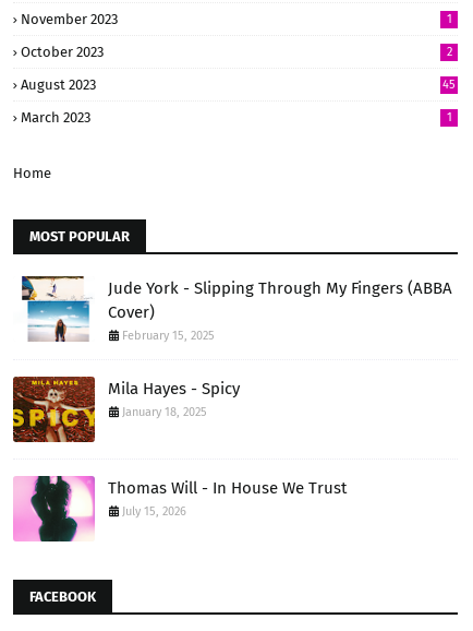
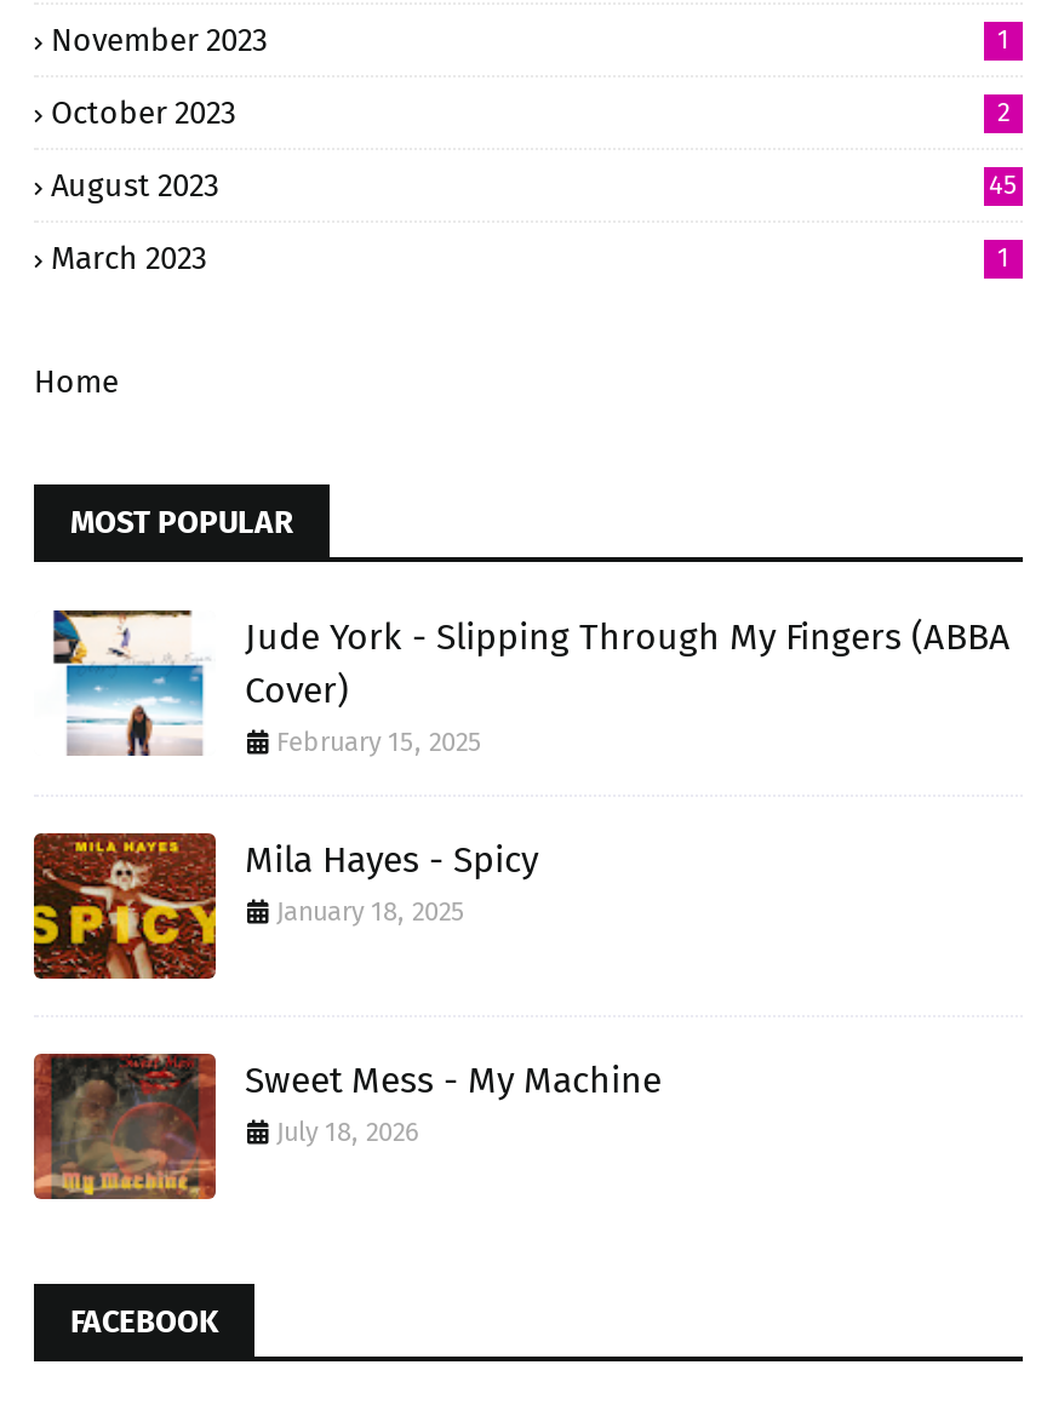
[13,475,347,543] [image] | Thomas Will - In House We Trust | July 15, 2026 -> [32,1051,662,1202] [image] | Sweet Mess - My Machine | July 18, 2026

